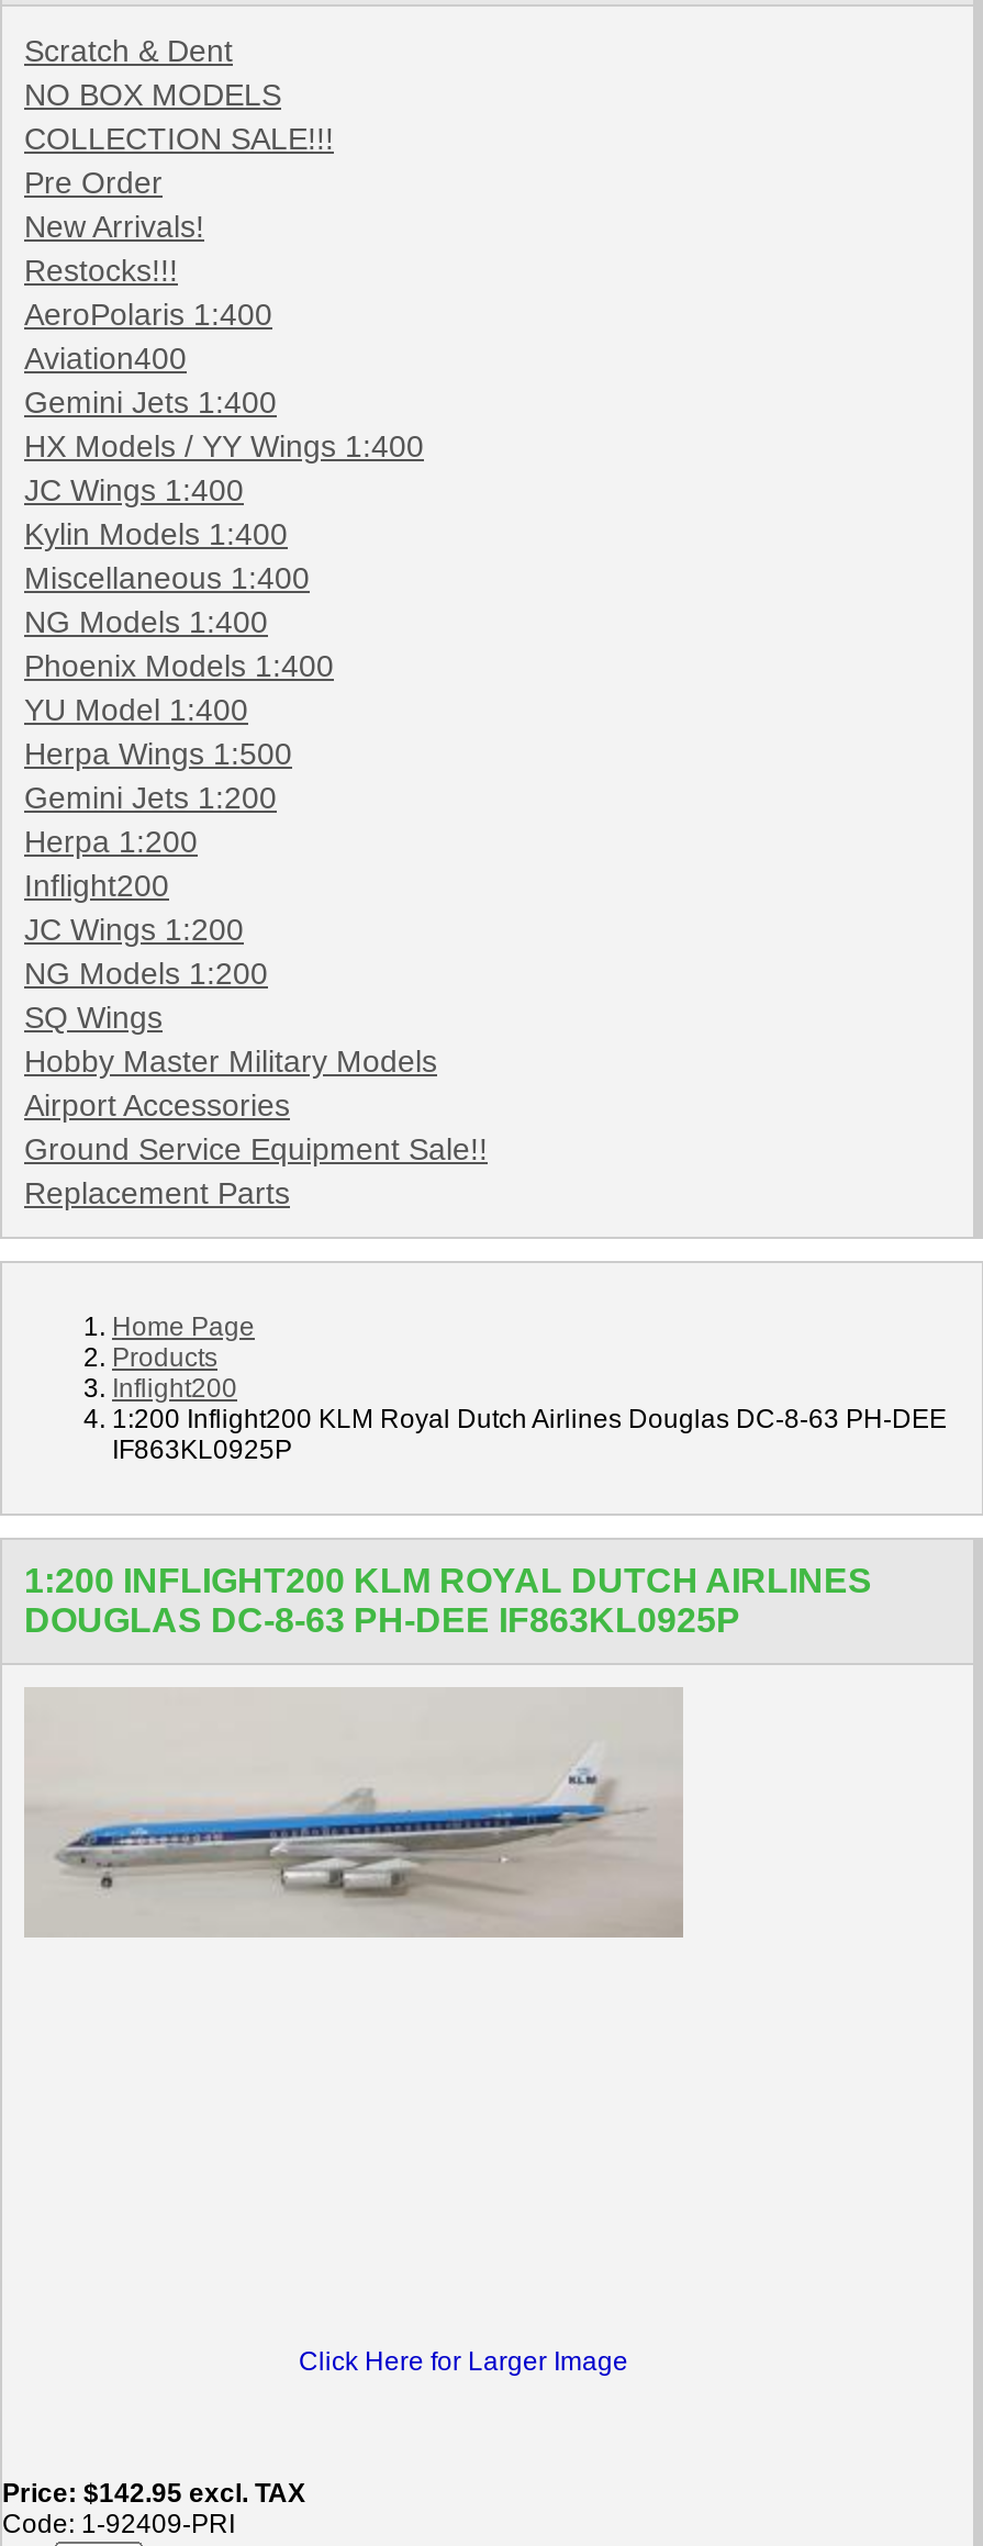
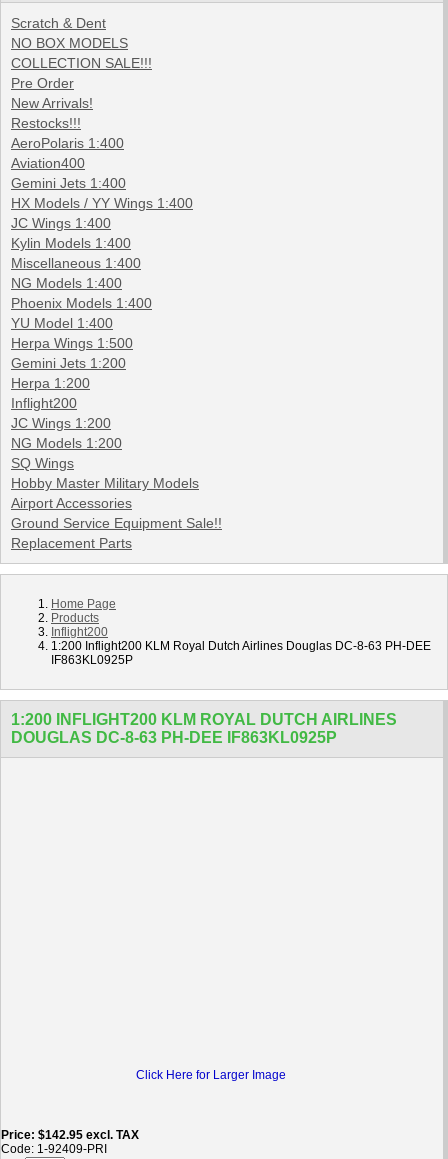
[22,1687,685,1940] [image] -> none

